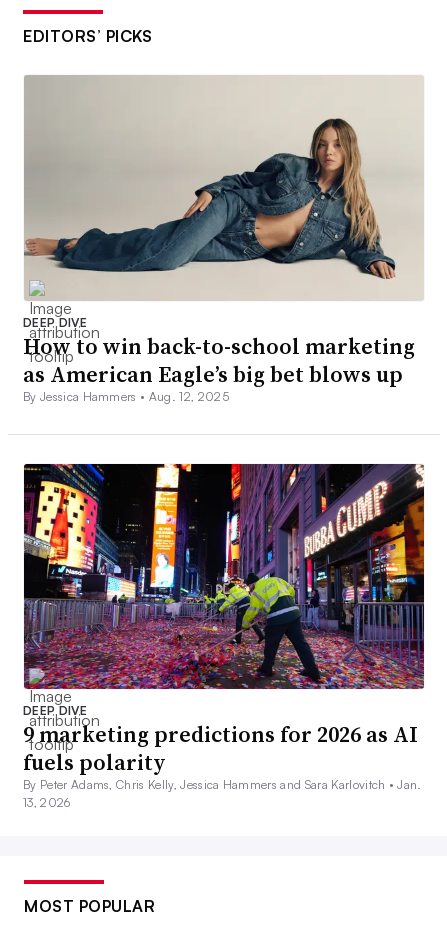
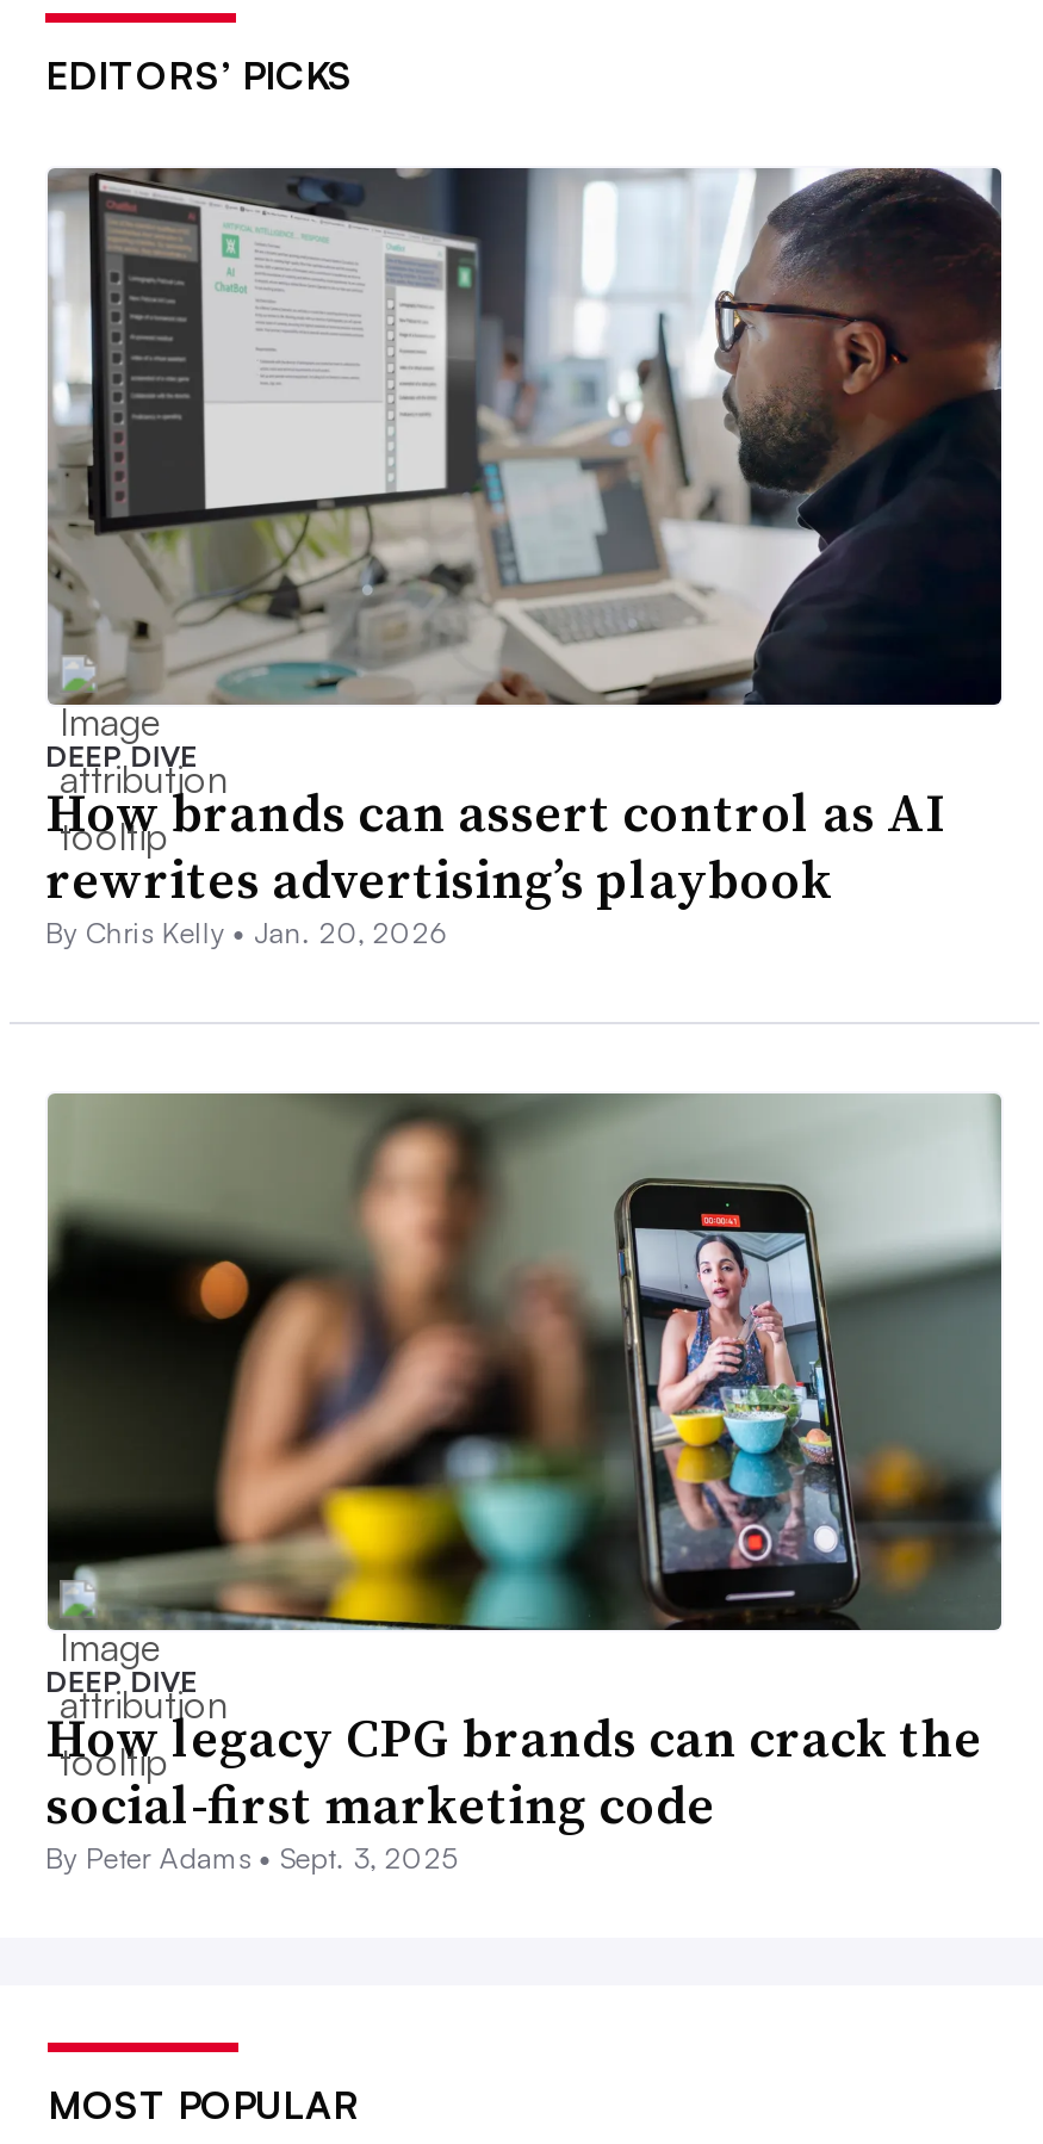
[23,75,424,404] [image] | How to win back-to-school marketing | as American Eagle’s big bet blows up | By Jessica Hammers • Aug. 12, 2025 -> [45,166,1004,952] [image] | How brands can assert control as AI | rewrites advertising’s playbook | By Chris Kelly • Jan. 20, 2026
[23,463,425,810] [image] | 9 marketing predictions for 2026 as AI | fuels polarity | By Peter Adams, Chris Kelly, Jessica Hammers and Sara Karlovitch • Jan. | 13, 2026 -> [45,1091,1004,1877] [image] | How legacy CPG brands can crack the | social-first marketing code | By Peter Adams • Sept. 3, 2025

